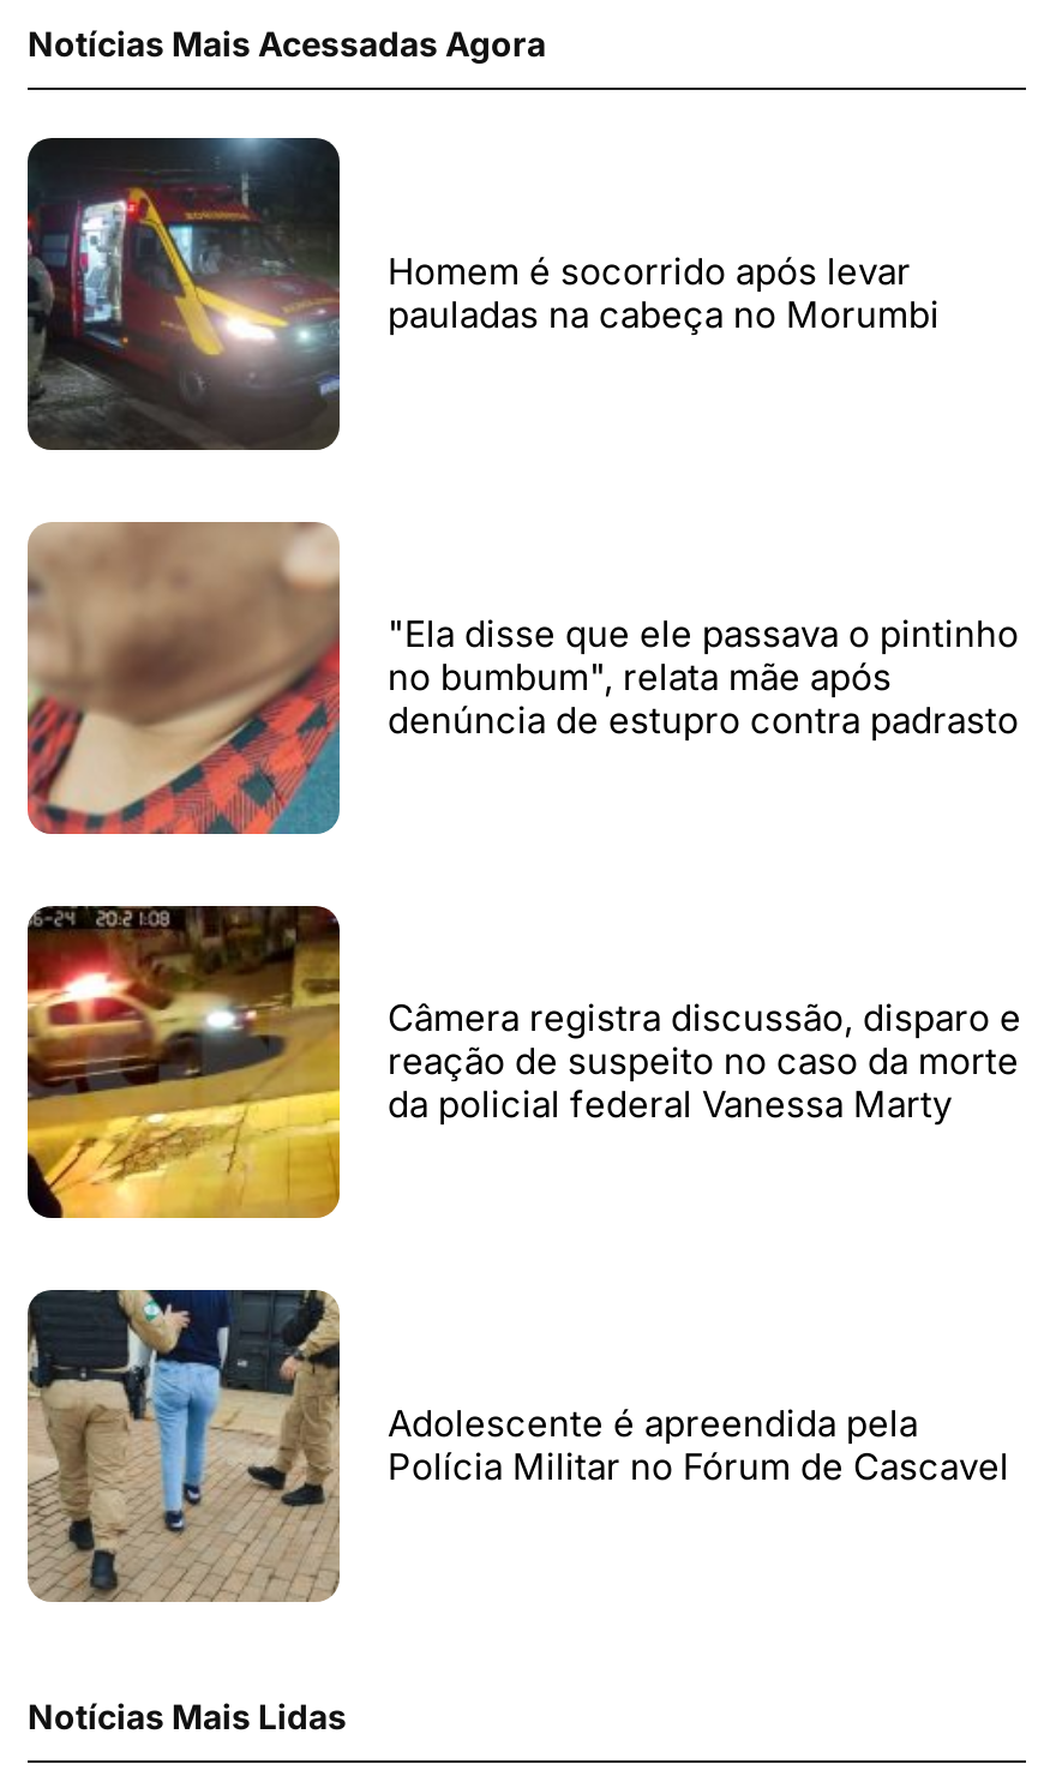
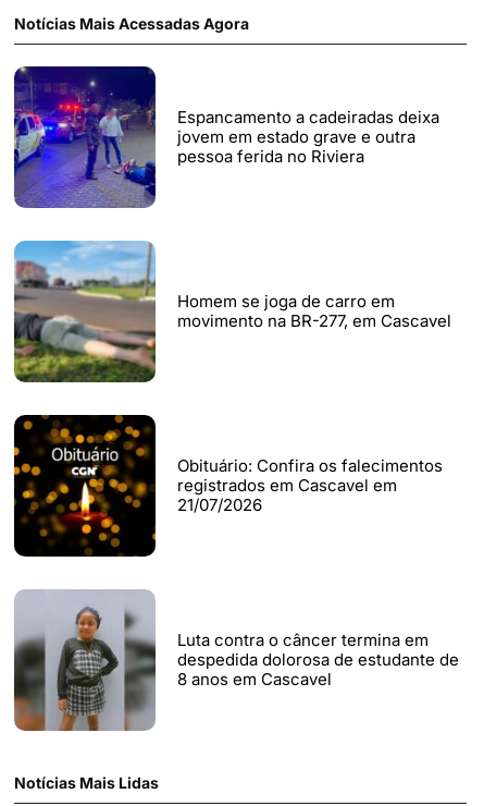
[25,136,940,452] [image] | Homem é socorrido após levar | pauladas na cabeça no Morumbi -> [13,65,439,209] [image] | Espancamento a cadeiradas deixa | jovem em estado grave e outra | pessoa ferida no Riviera
[25,520,1019,836] [image] | "Ela disse que ele passava o pintinho | no bumbum", relata mãe após | denúncia de estupro contra padrasto -> [13,240,451,383] [image] | Homem se joga de carro em | movimento na BR-277, em Cascavel
[25,904,1021,1220] [image] | Câmera registra discussão, disparo e | reação de suspeito no caso da morte | da policial federal Vanessa Marty -> [13,415,443,558] [image] | Obituário: Confira os falecimentos | registrados em Cascavel em | 21/07/2026
[25,1288,1009,1602] [image] | Adolescente é apreendida pela | Polícia Militar no Fórum de Cascavel -> [14,590,459,731] [image] | Luta contra o câncer termina em | despedida dolorosa de estudante de | 8 anos em Cascavel

